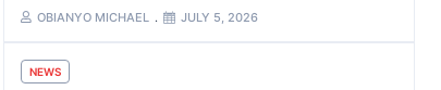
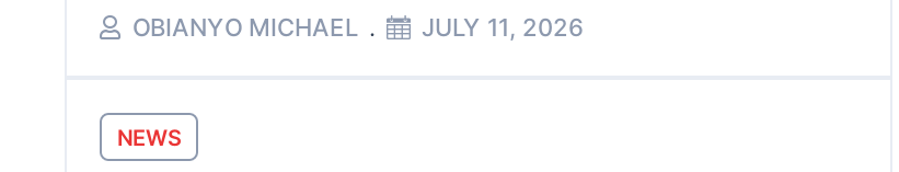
[181,10,258,25] JULY 5, 2026 -> [422,12,584,43] JULY 11, 2026

